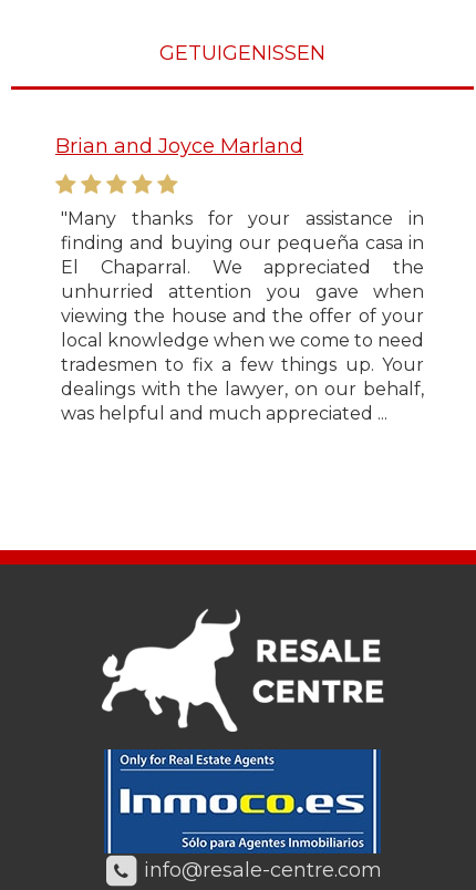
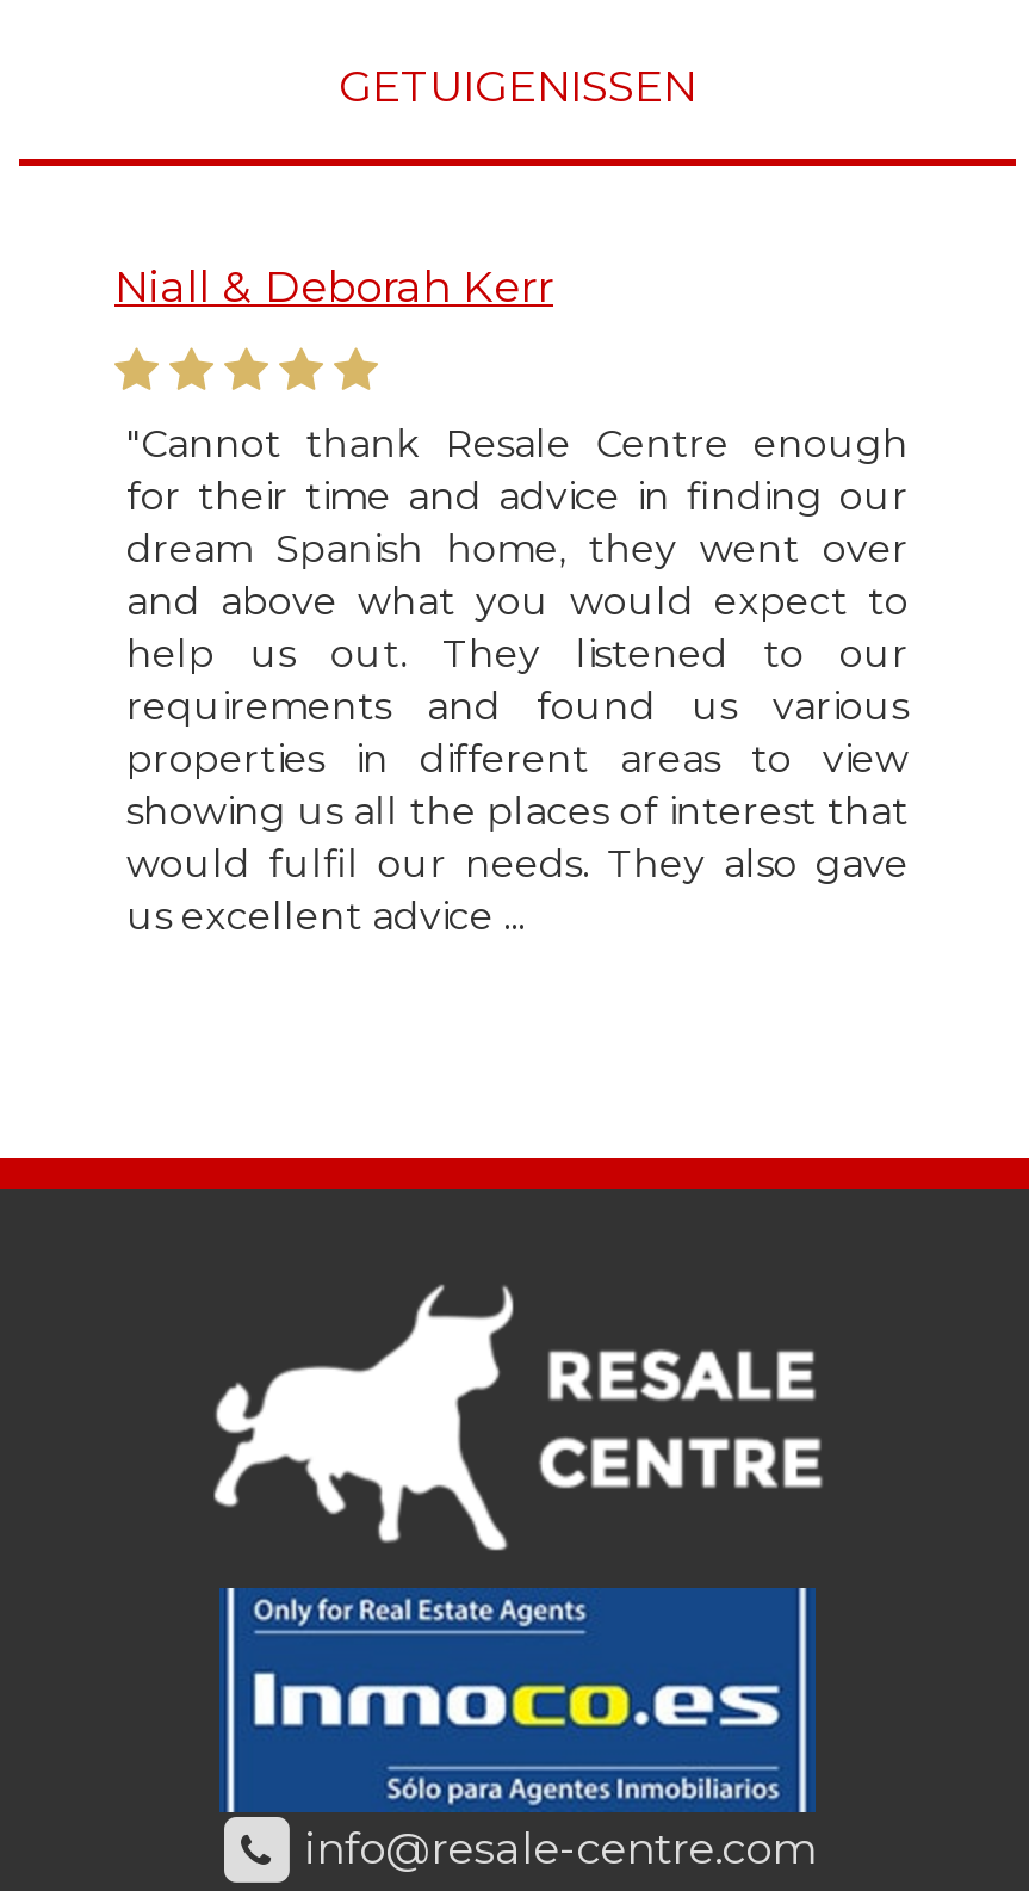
[55,134,303,158] Brian and Joyce Marland -> [114,261,553,314] Niall & Deborah Kerr
[61,208,424,424] "Many thanks for your assistance in | finding and buying our pequeña casa in | El Chaparral. We appreciated the | unhurried attention you gave when | viewing the house and the offer of your | local knowledge when we come to need | tradesmen to fix a few things up. Your | dealings with the lawyer, on our behalf, | was helpful and much appreciated ... -> [126,421,909,939] "Cannot thank Resale Centre enough | for their time and advice in finding our | dream Spanish home, they went over | and above what you would expect to | help us out. They listened to our | requirements and found us various | properties in different areas to view | showing us all the places of interest that | would fulfil our needs. They also gave | us excellent advice ...

